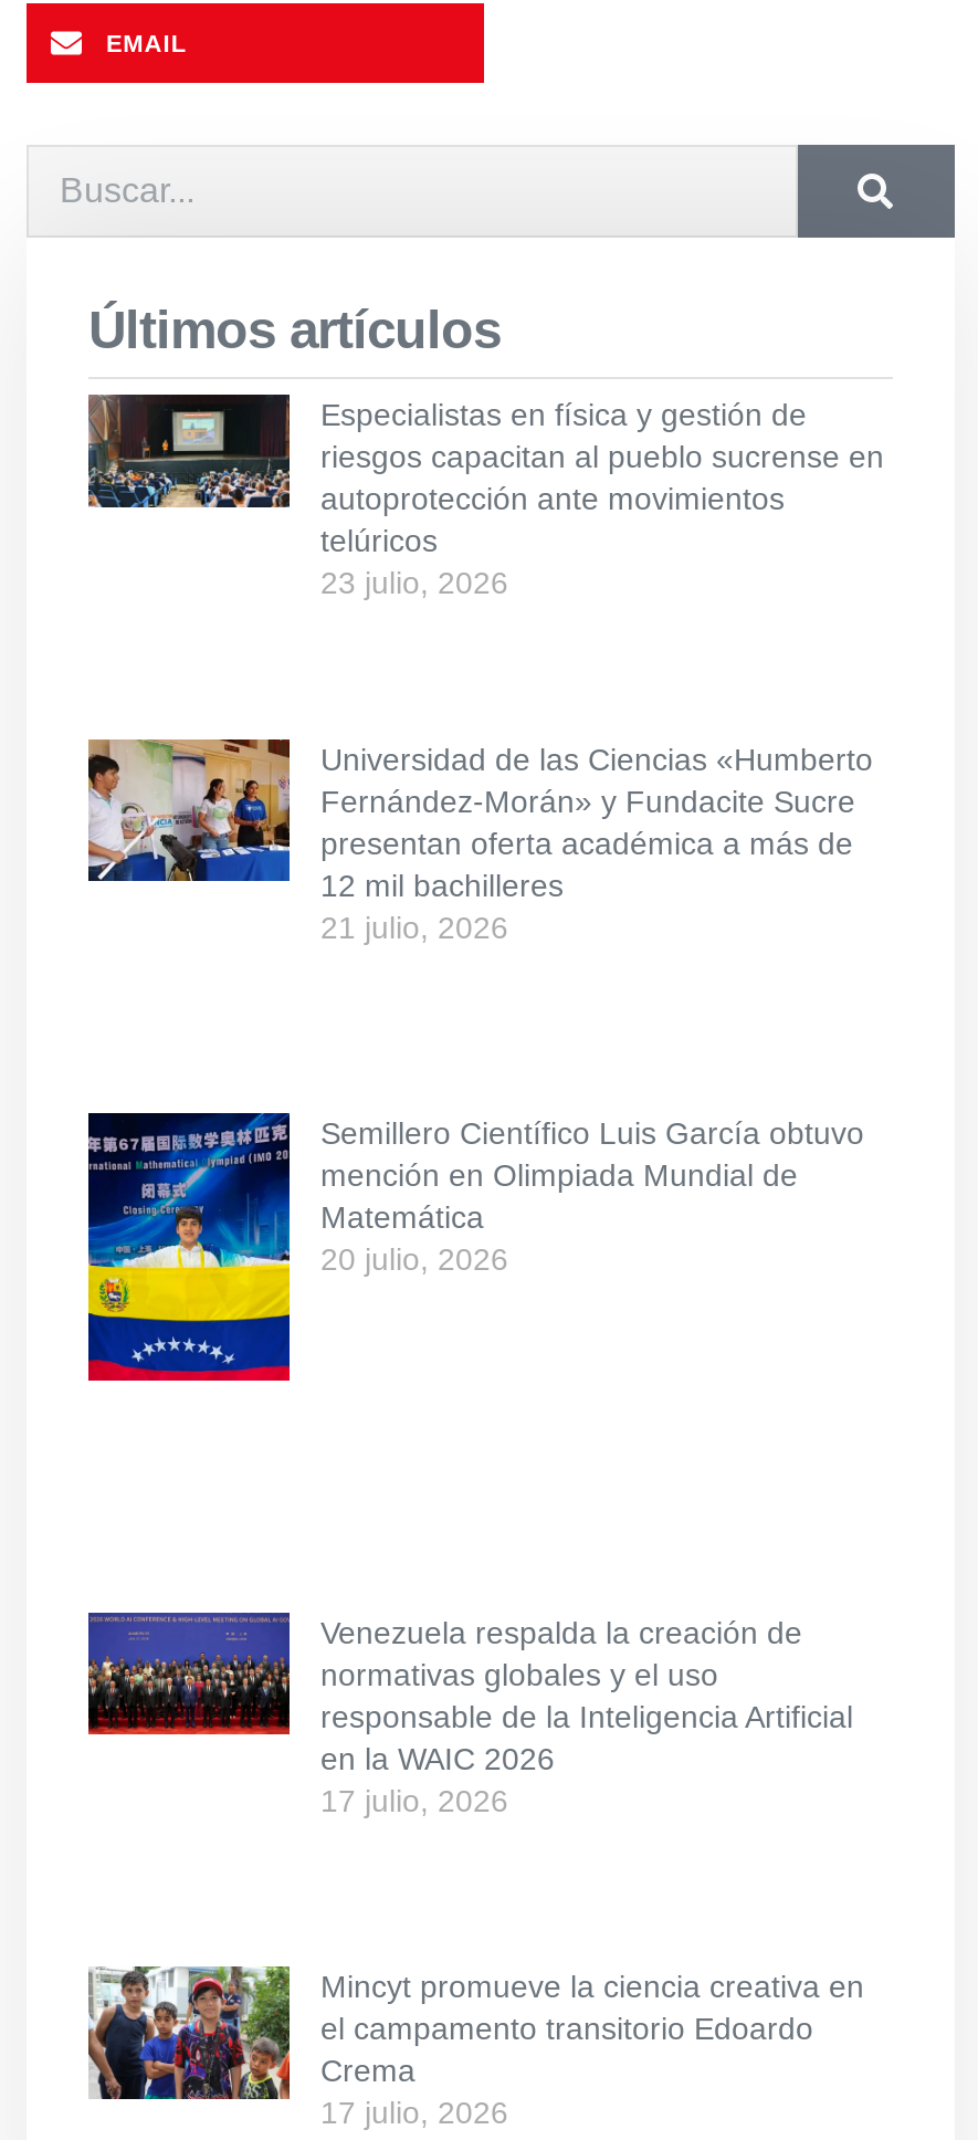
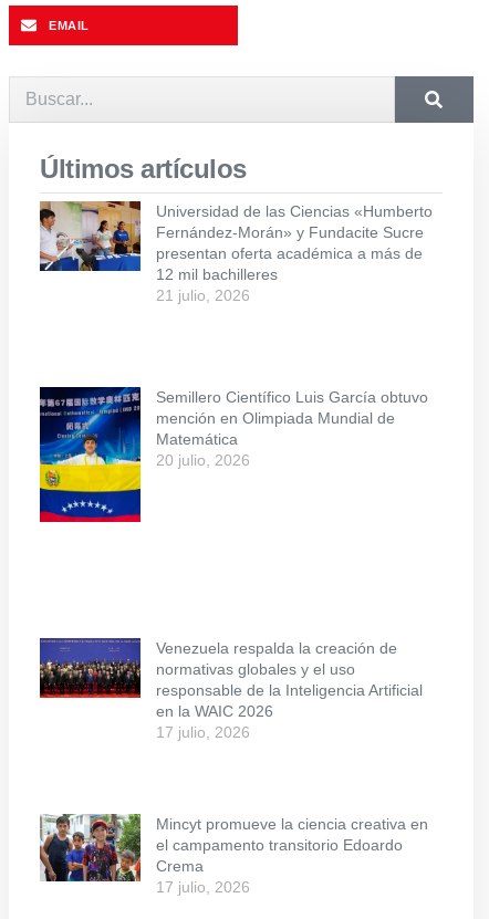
[86,392,884,600] [image] | Especialistas en física y gestión de | riesgos capacitan al pueblo sucrense en | autoprotección ante movimientos | telúricos | 23 julio, 2026 -> none

